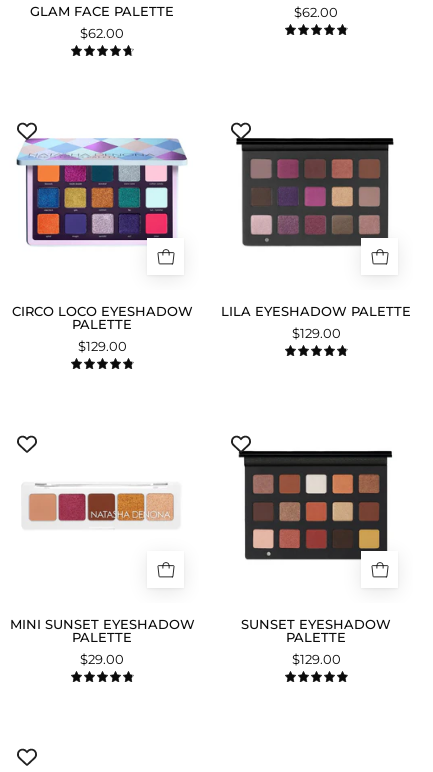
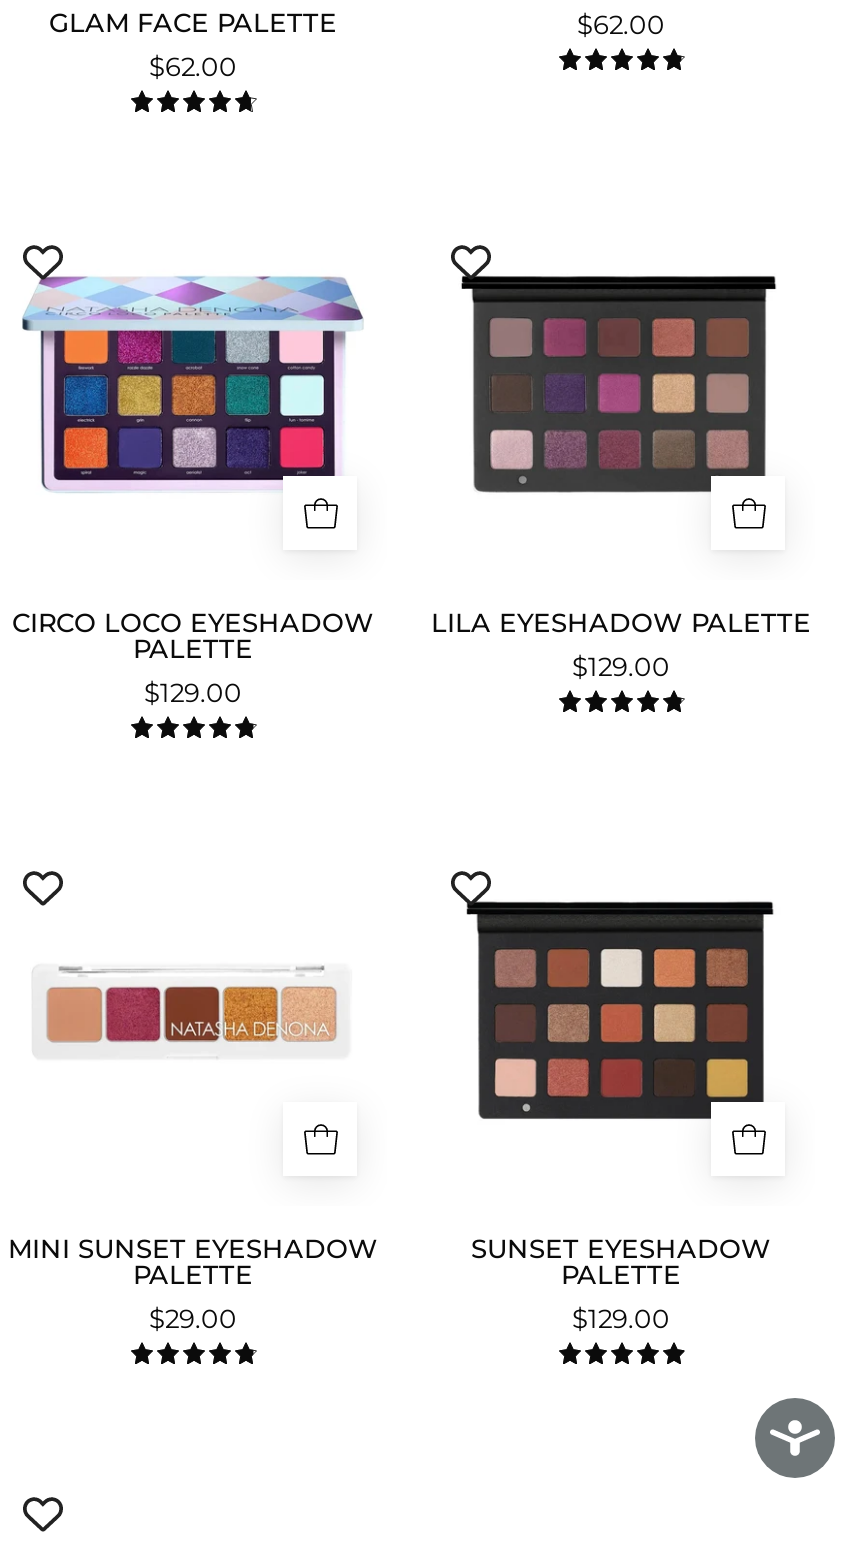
none -> [753,1396,837,1480] [image]

